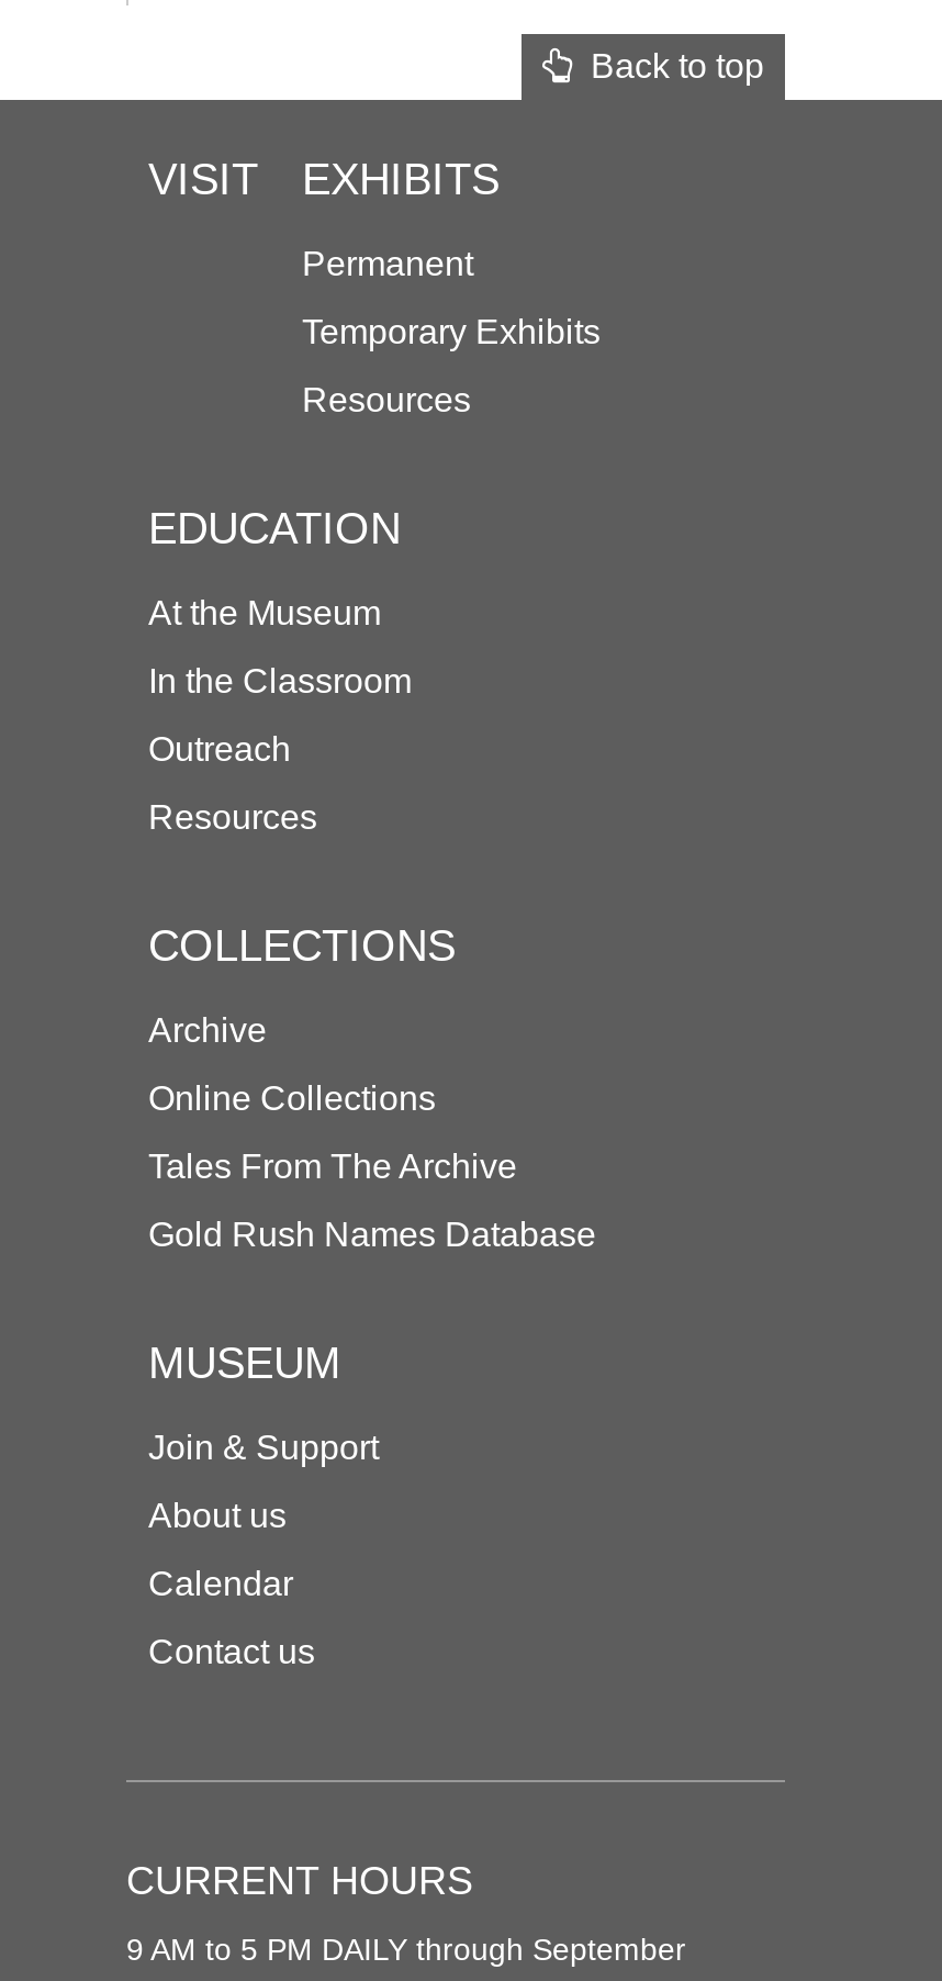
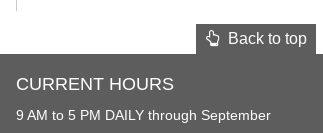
[148,154,601,1669] VISIT | EXHIBITS | Permanent | Temporary Exhibits | Resources | EDUCATION | At the Museum | In the Classroom | Outreach | Resources | COLLECTIONS | Archive | Online Collections | Tales From The Archive | Gold Rush Names Database | MUSEUM | Join & Support | About us | Calendar | Contact us -> none

